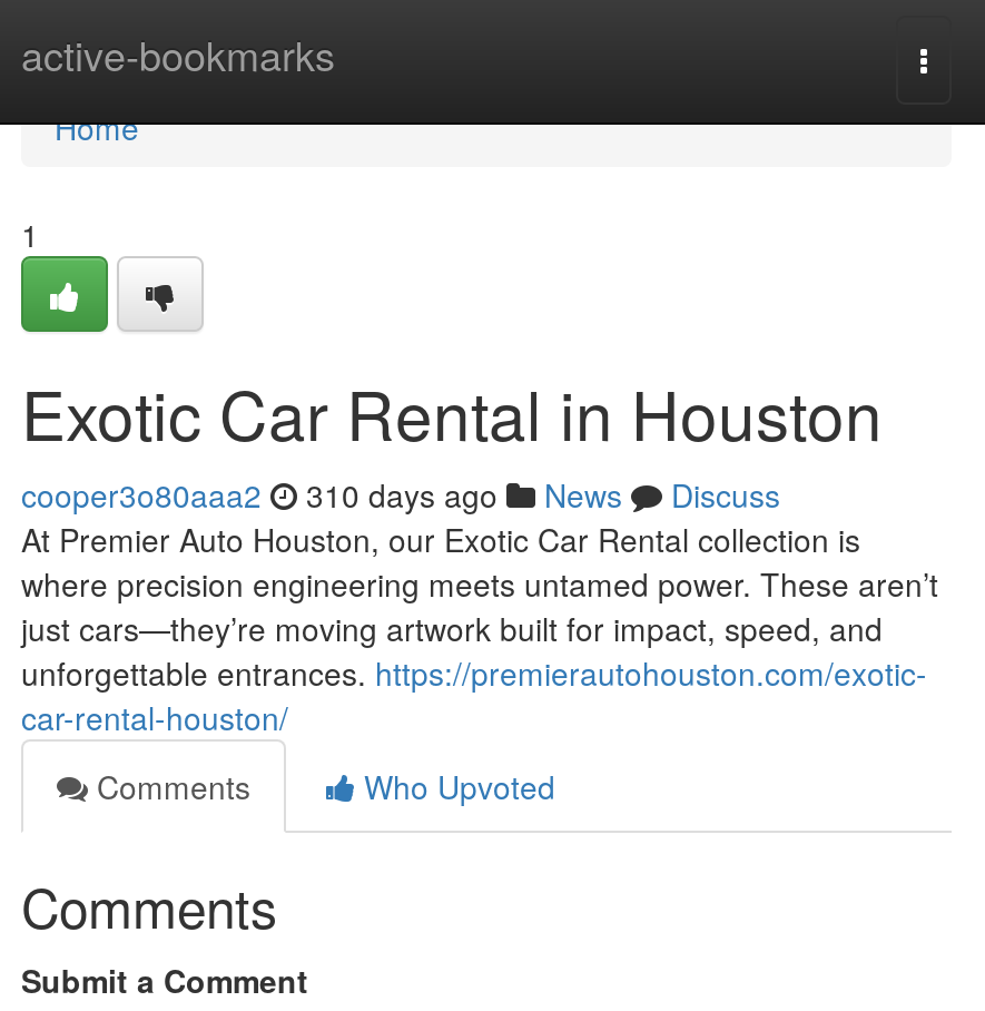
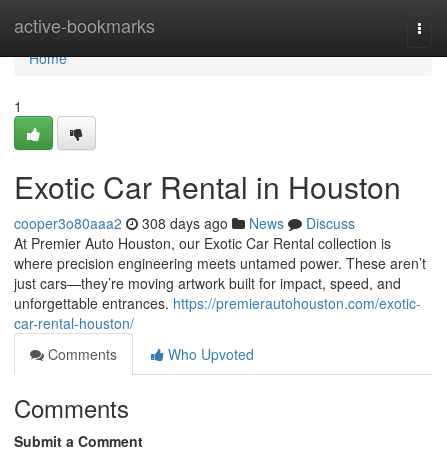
[21,472,780,517] cooper3o80aaa2 310 days ago News Discuss -> [14,213,355,233] cooper3o80aaa2 308 days ago News Discuss

